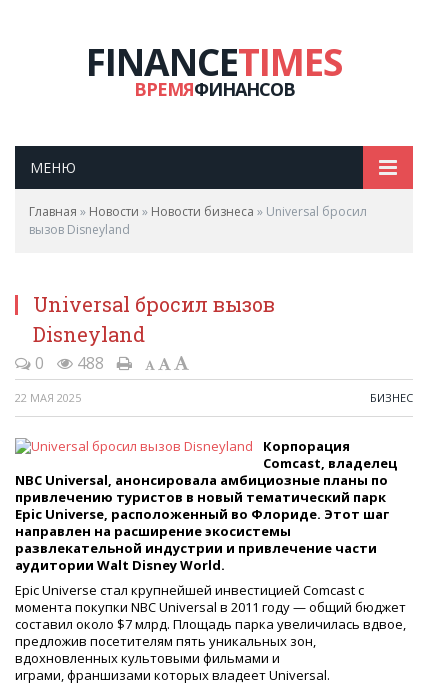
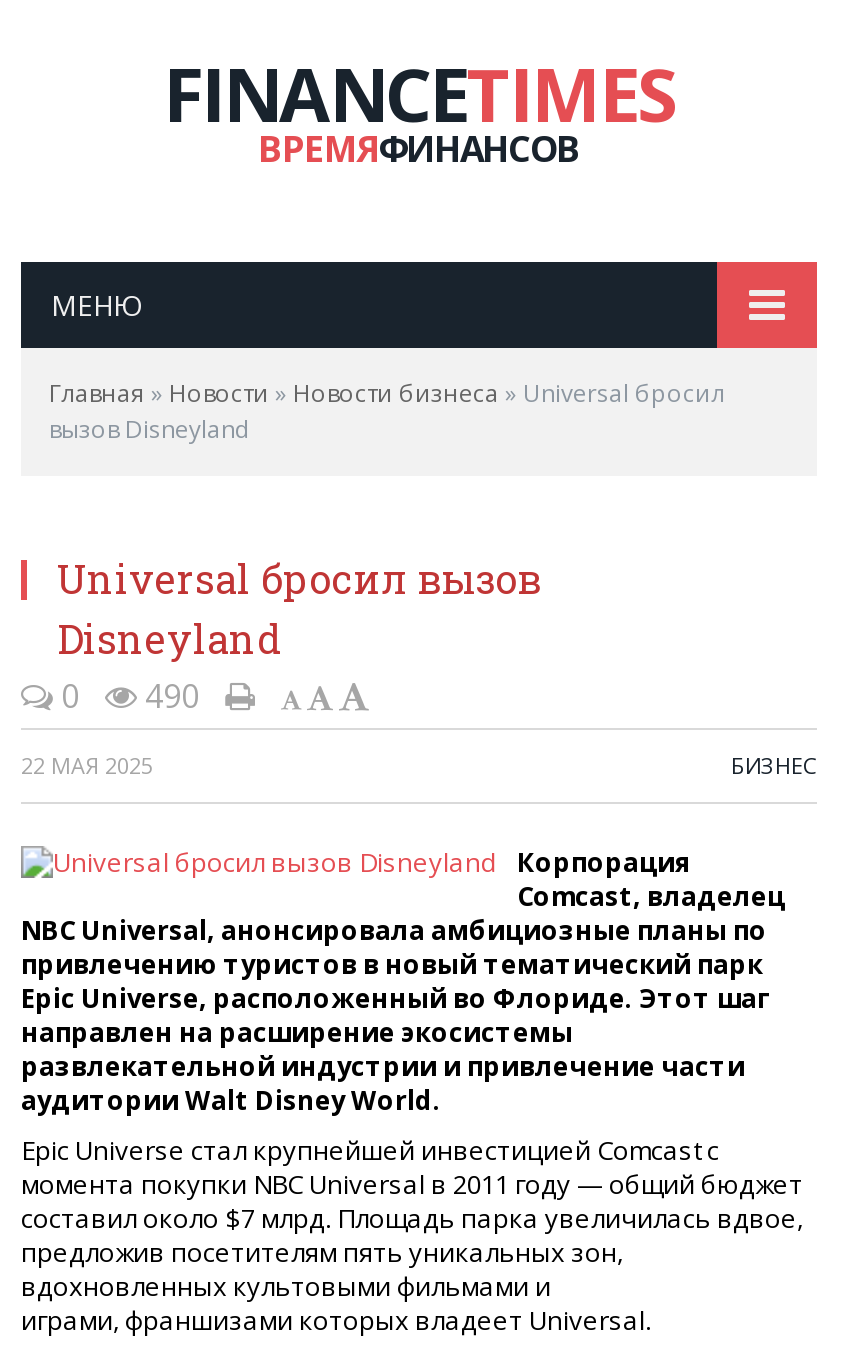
[31,352,104,374] 0 488 -> [53,674,199,718] 0 490

